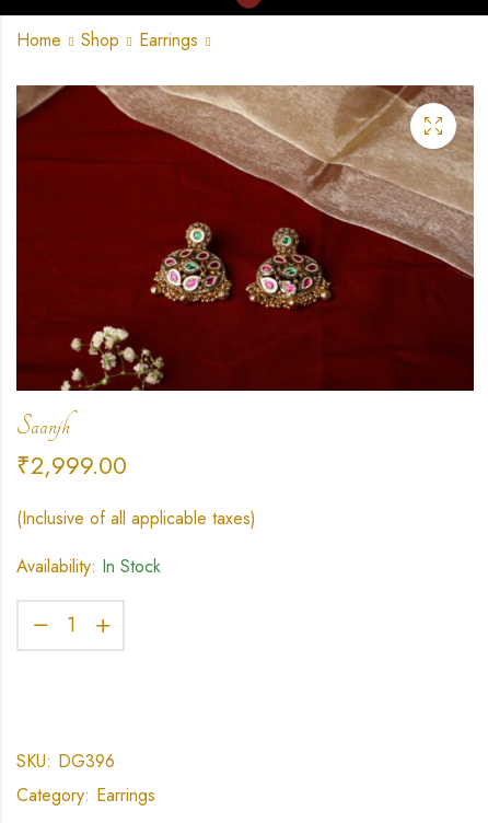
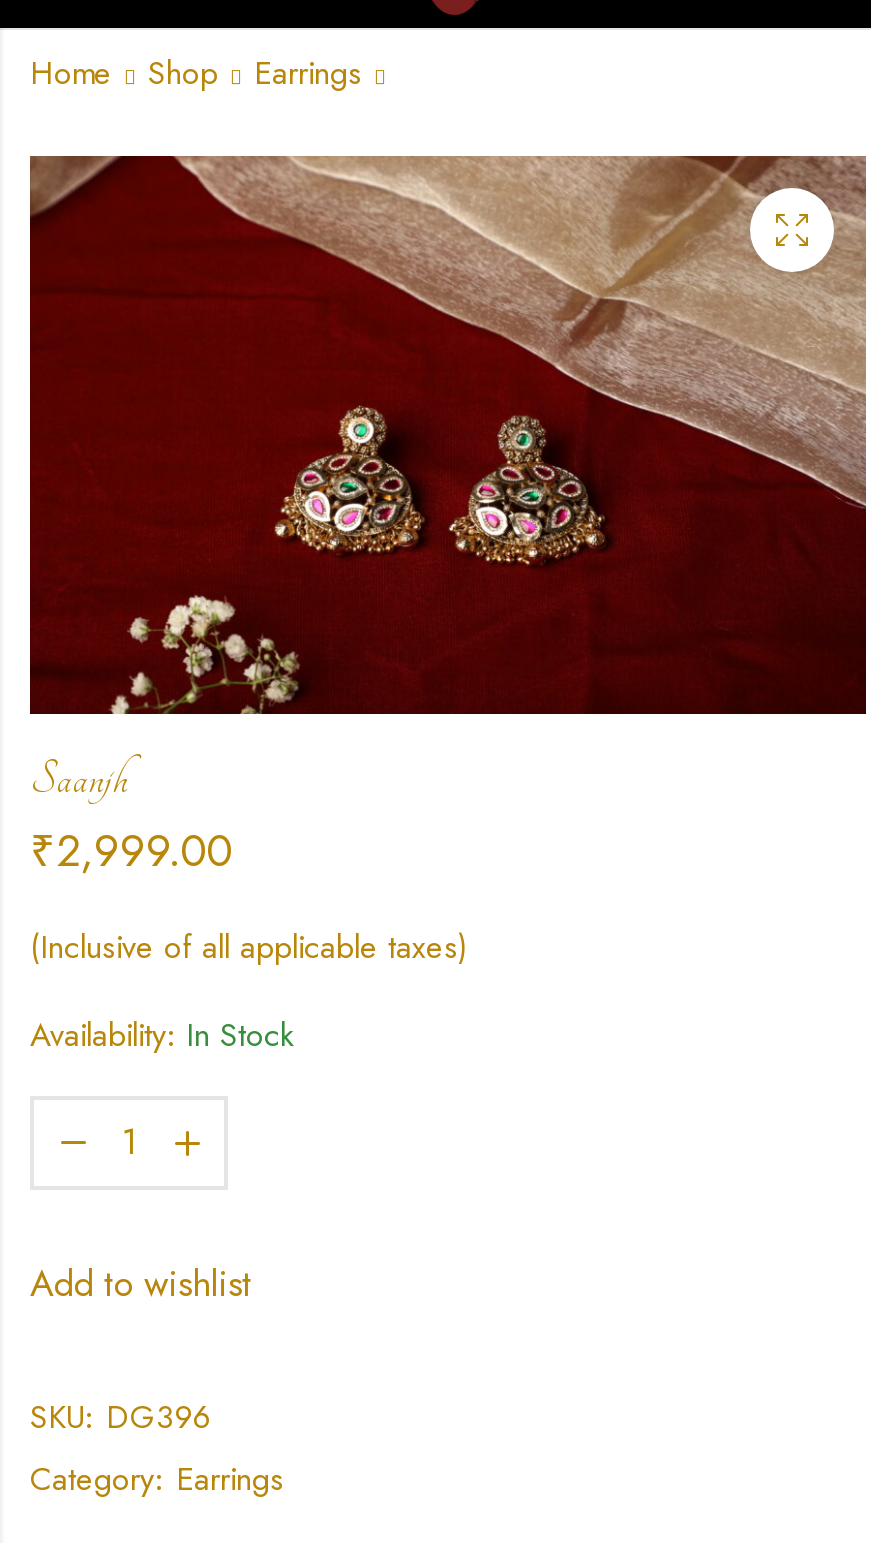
none -> [30,1257,252,1309] Add to wishlist

